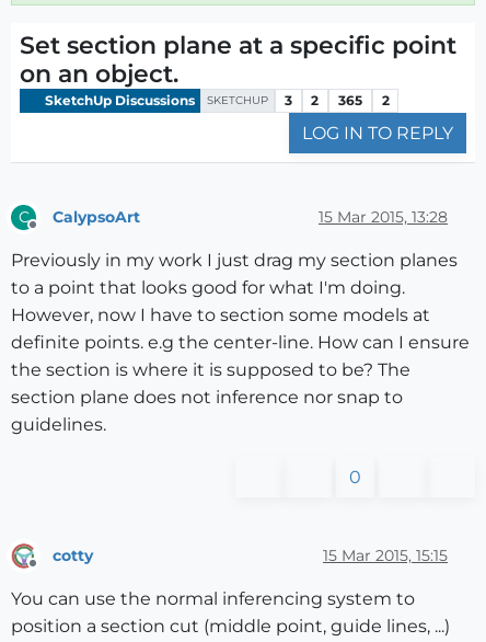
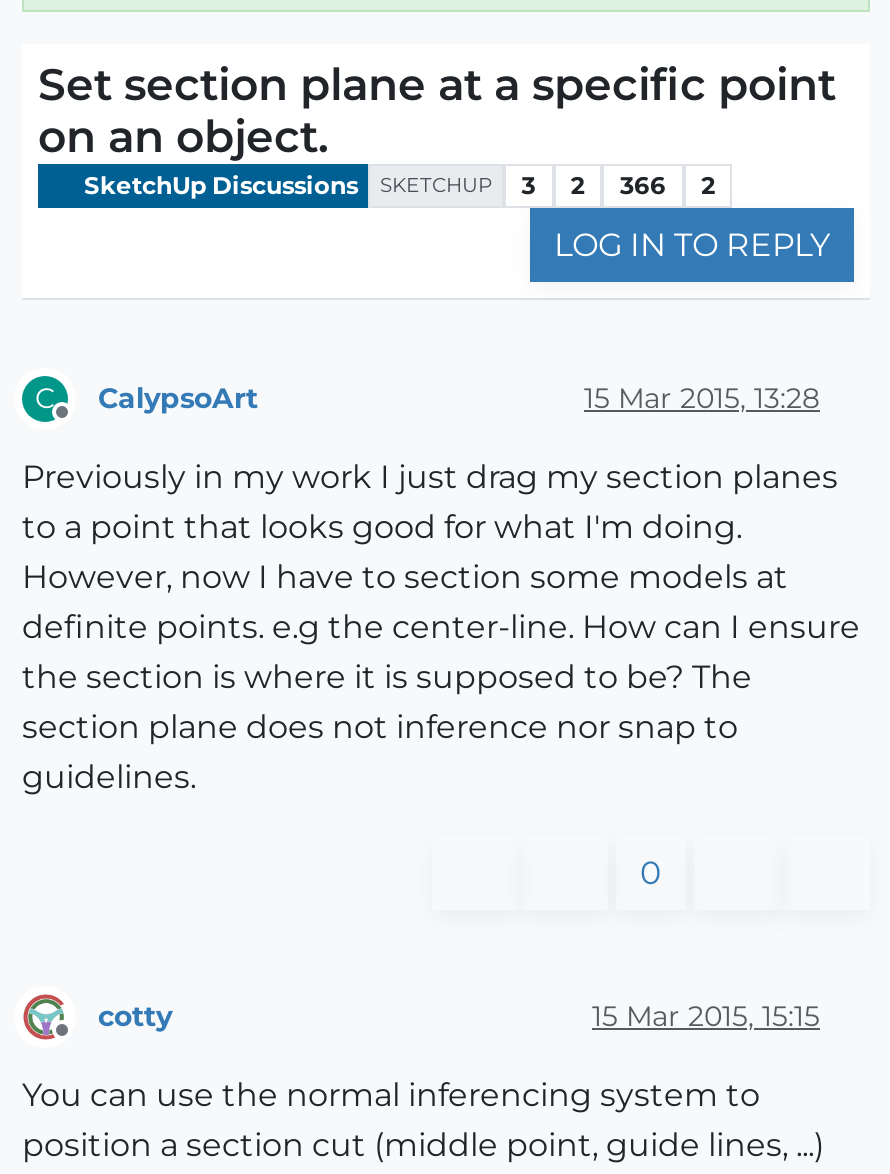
[42,92,389,108] SketchUp Discussions SKETCHUP 3 2 365 2 -> [78,170,715,200] SketchUp Discussions SKETCHUP 3 2 366 2

